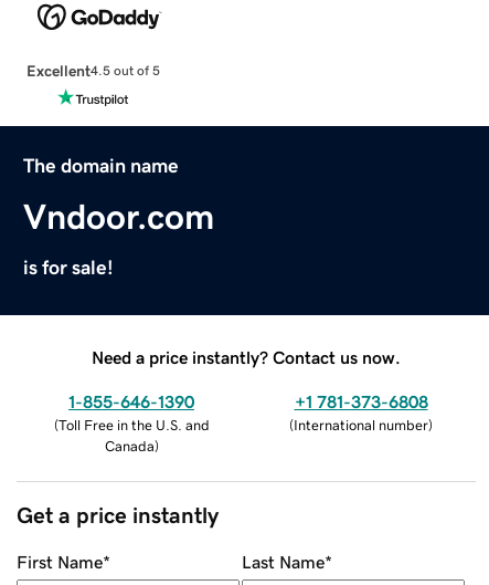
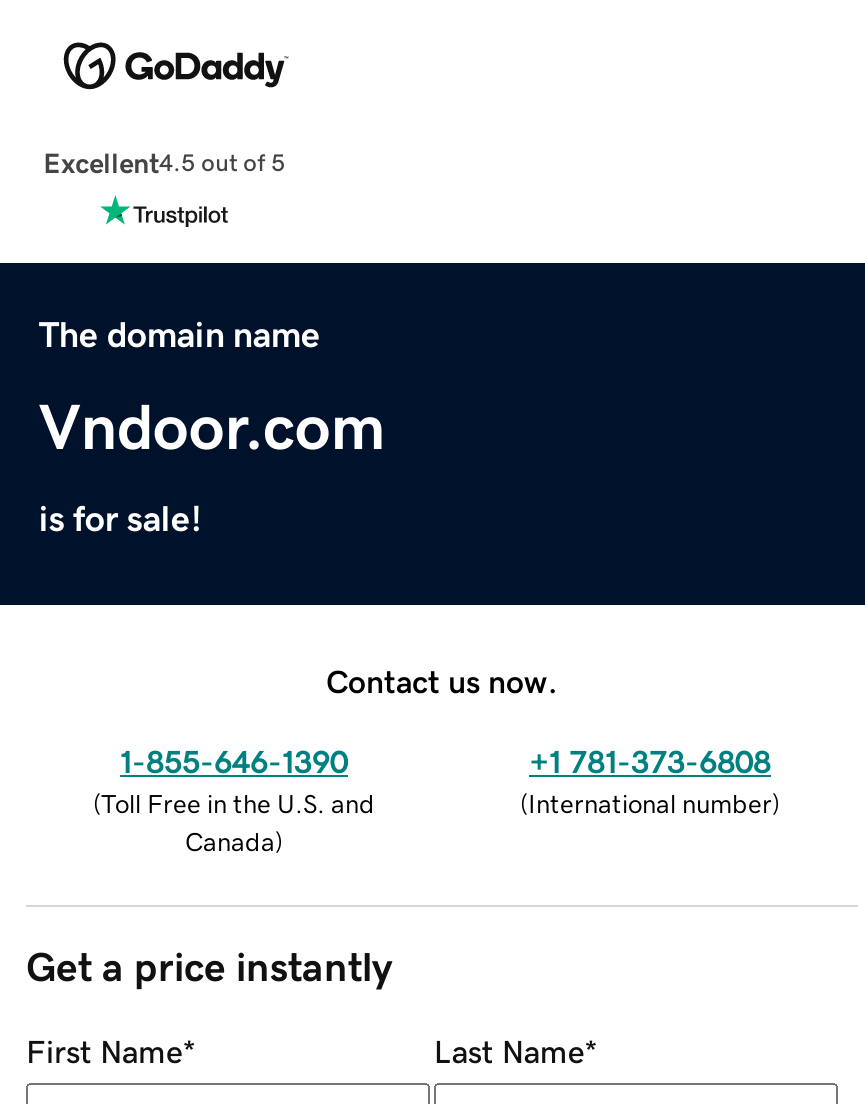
[92,348,401,366] Need a price instantly? Contact us now. -> [326,664,558,696] Contact us now.

